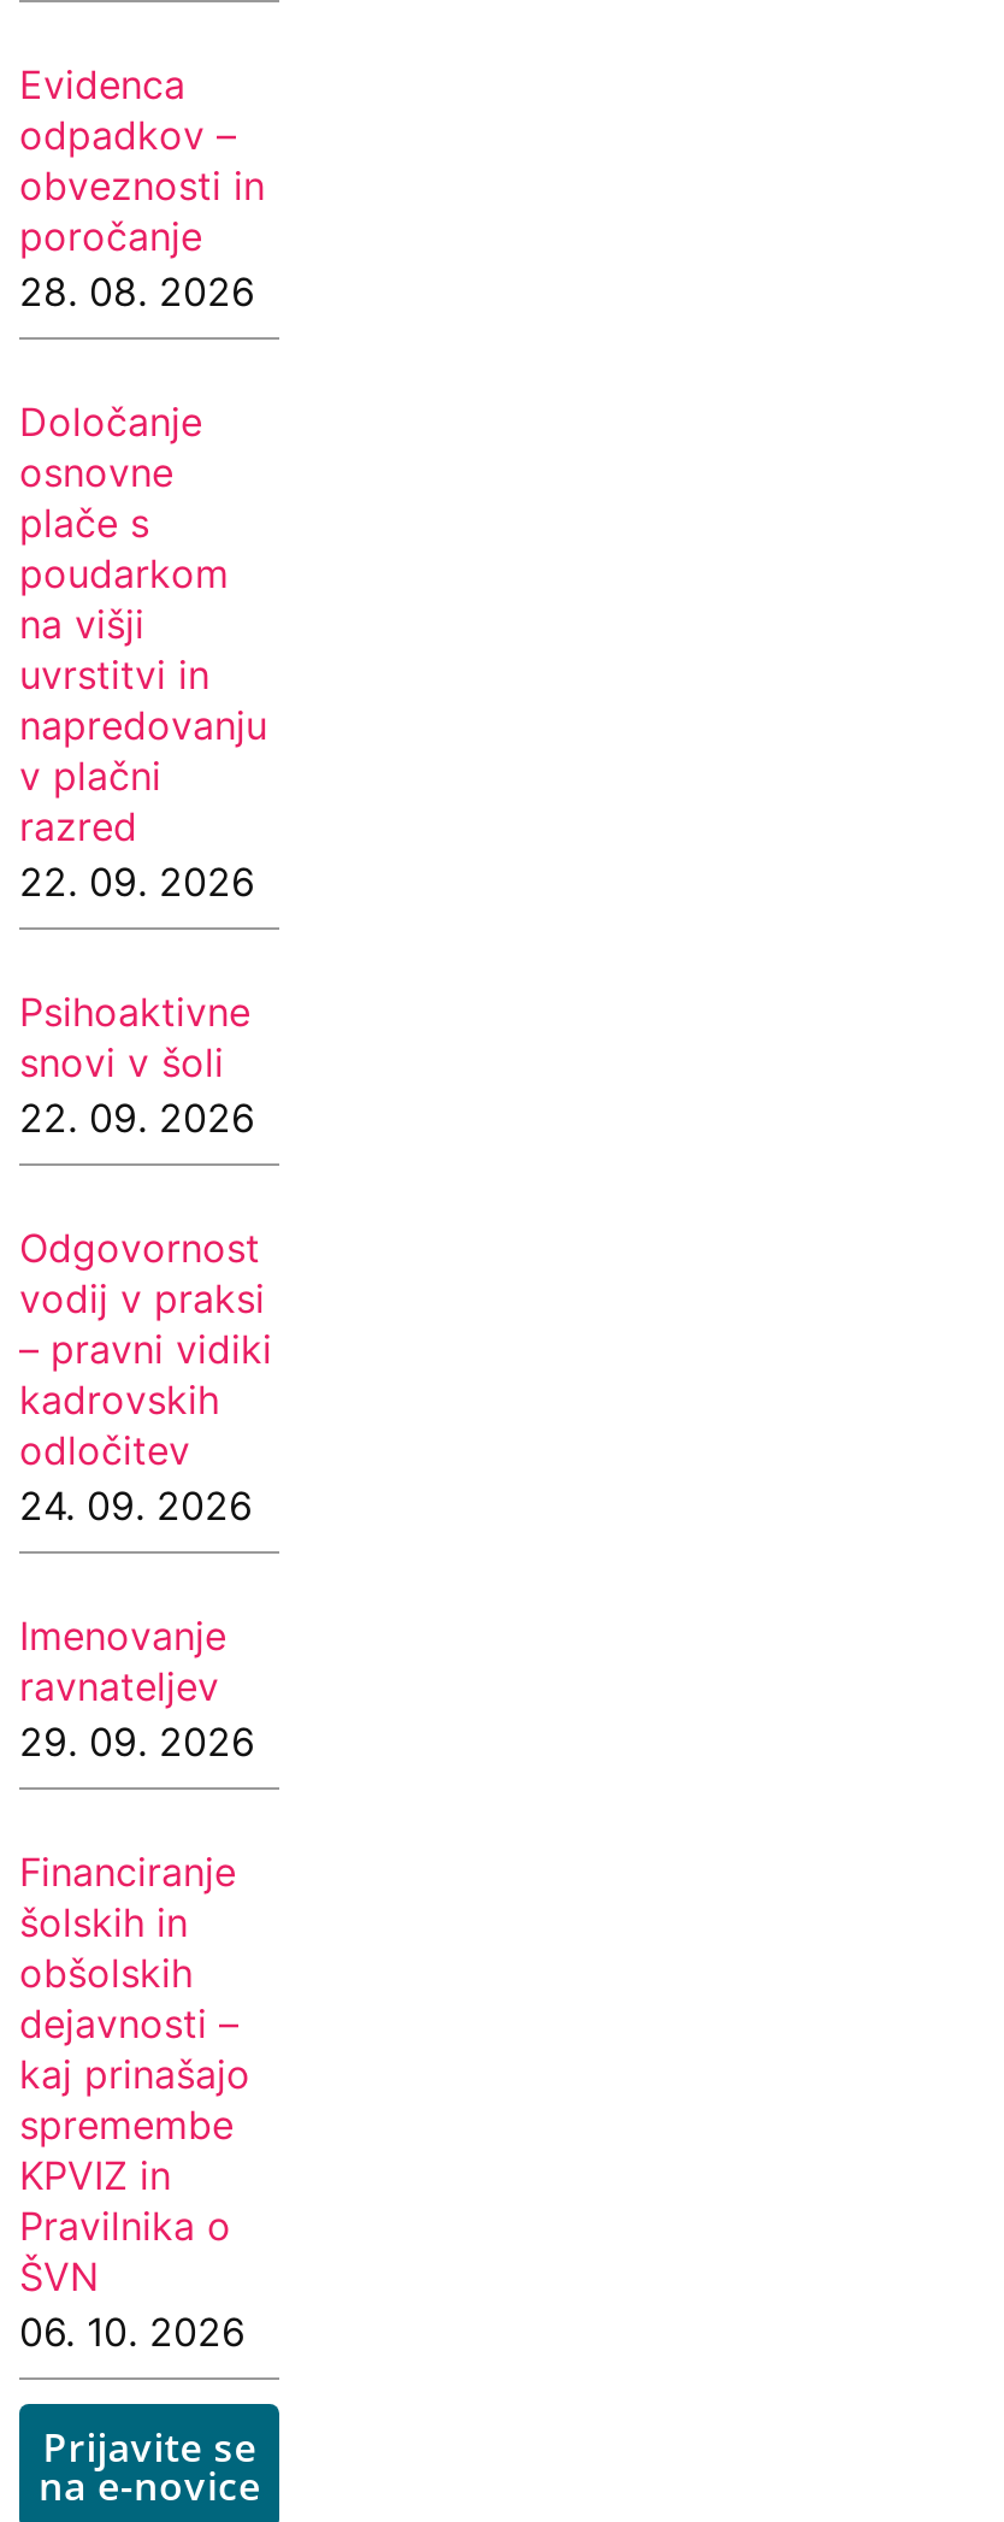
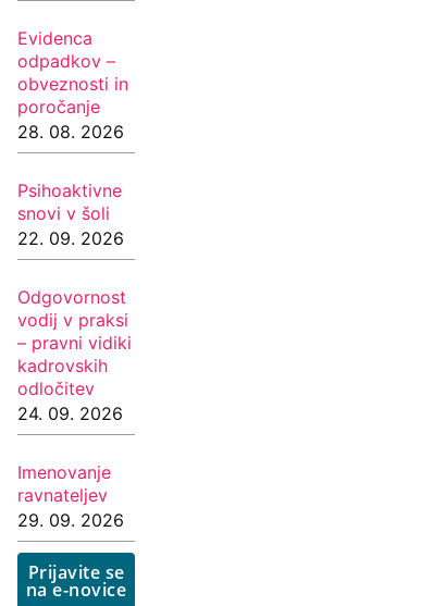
[19,398,267,907] Določanje | osnovne | plače s | poudarkom | na višji | uvrstitvi in | napredovanju | v plačni | razred | 22. 09. 2026 -> none
[19,1849,250,2357] Financiranje | šolskih in | obšolskih | dejavnosti – | kaj prinašajo | spremembe | KPVIZ in | Pravilnika o | ŠVN | 06. 10. 2026 -> none

